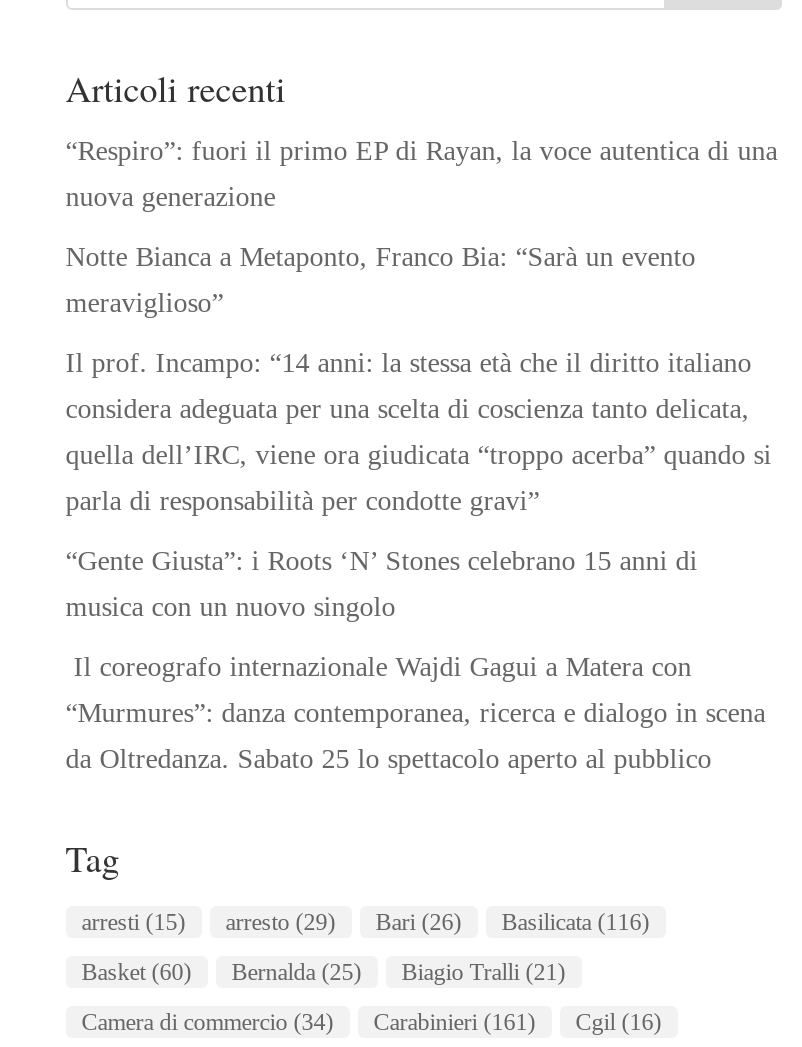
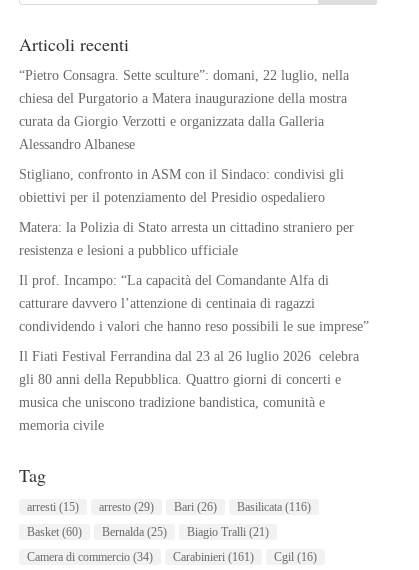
[66,135,778,773] “Respiro”: fuori il primo EP di Rayan, la voce autentica di una | nuova generazione | Notte Bianca a Metaponto, Franco Bia: “Sarà un evento | meraviglioso” | Il prof. Incampo: “14 anni: la stessa età che il diritto italiano | considera adeguata per una scelta di coscienza tanto delicata, | quella dell’IRC, viene ora giudicata “troppo acerba” quando si | parla di responsabilità per condotte gravi” | “Gente Giusta”: i Roots ‘N’ Stones celebrano 15 anni di | musica con un nuovo singolo | Il coreografo internazionale Wajdi Gagui a Matera con | “Murmures”: danza contemporanea, ricerca e dialogo in scena | da Oltredanza. Sabato 25 lo spettacolo aperto al pubblico -> [19,68,369,433] “Pietro Consagra. Sette sculture”: domani, 22 luglio, nella | chiesa del Purgatorio a Matera inaugurazione della mostra | curata da Giorgio Verzotti e organizzata dalla Galleria | Alessandro Albanese | Stigliano, confronto in ASM con il Sindaco: condivisi gli | obiettivi per il potenziamento del Presidio ospedaliero | Matera: la Polizia di Stato arresta un cittadino straniero per | resistenza e lesioni a pubblico ufficiale | Il prof. Incampo: “La capacità del Comandante Alfa di | catturare davvero l’attenzione di centinaia di ragazzi | condividendo i valori che hanno reso possibili le sue imprese” | Il Fiati Festival Ferrandina dal 23 al 26 luglio 2026 celebra | gli 80 anni della Repubblica. Quattro giorni di concerti e | musica che uniscono tradizione bandistica, comunità e | memoria civile

